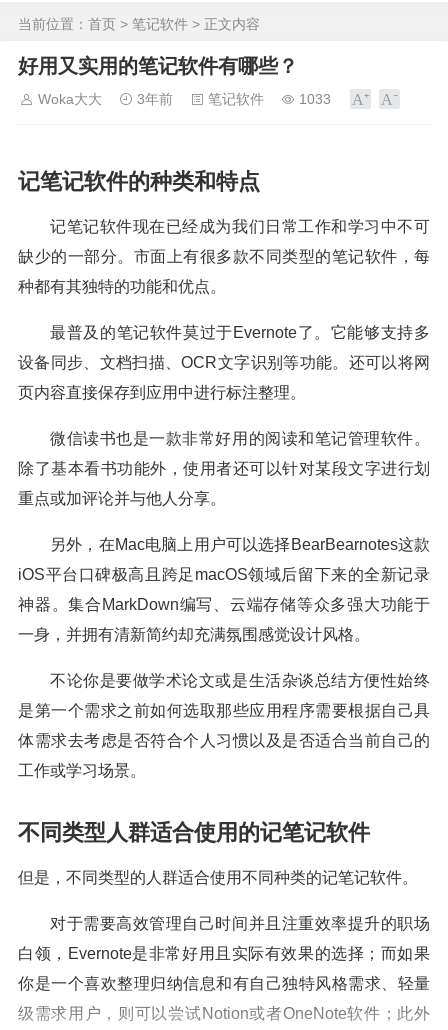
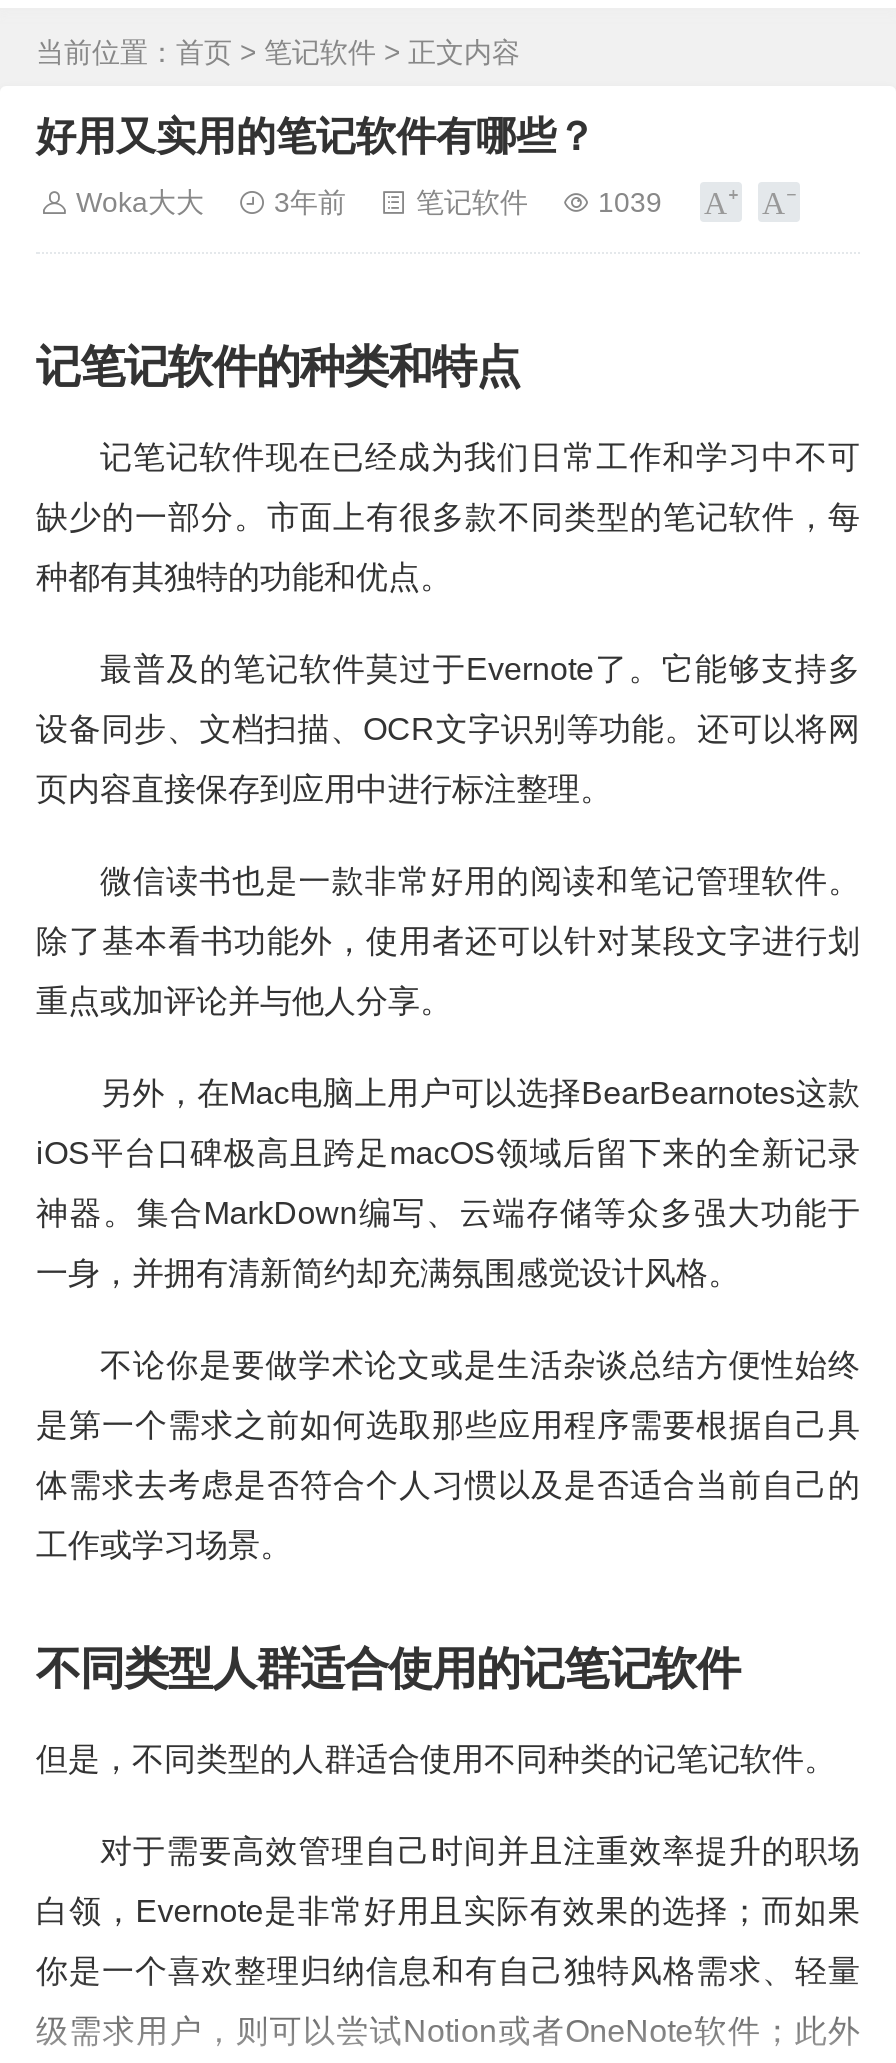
[299,91,331,107] 1033 -> [598,186,662,218] 1039

